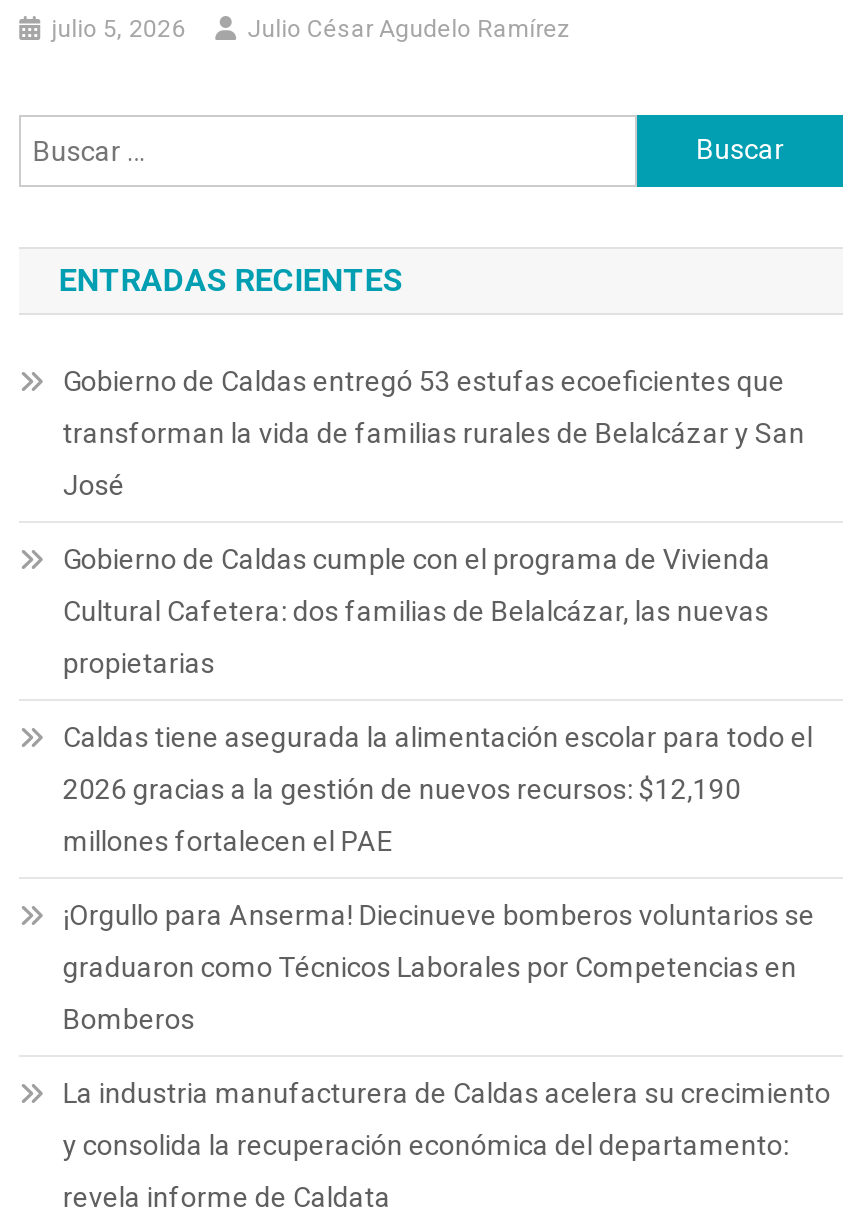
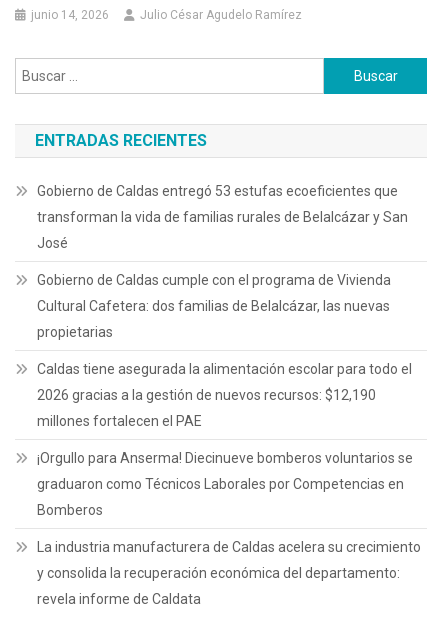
[51,14,185,42] julio 5, 2026 -> [31,8,109,22] junio 14, 2026

